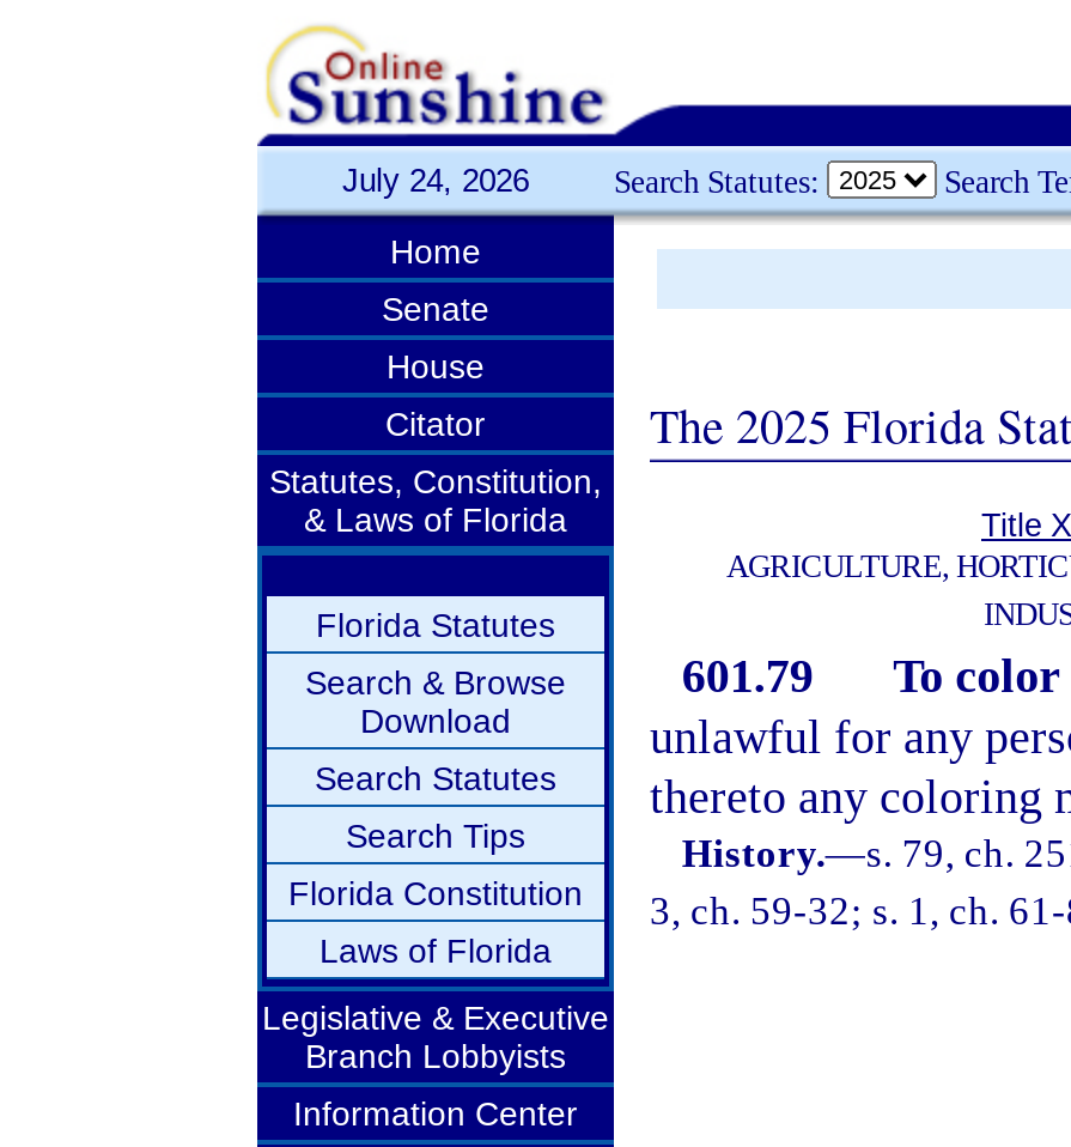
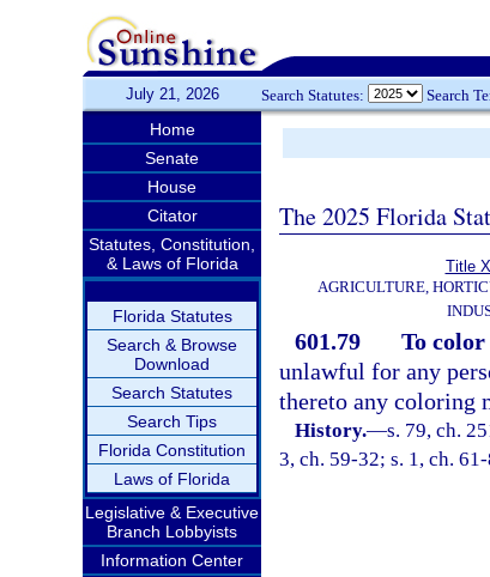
[342,163,529,199] July 24, 2026 -> [125,85,219,103] July 21, 2026

